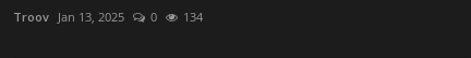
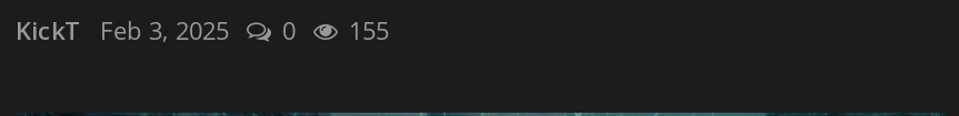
[13,9,124,25] Troov Jan 13, 2025 -> [16,14,229,48] KickT Feb 3, 2025
[183,9,203,25] 134 -> [349,14,389,48] 155

